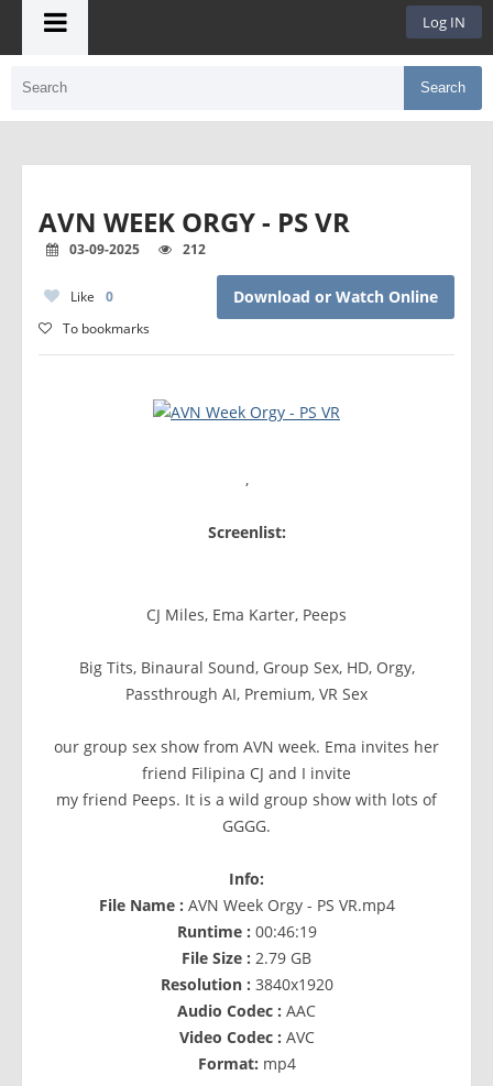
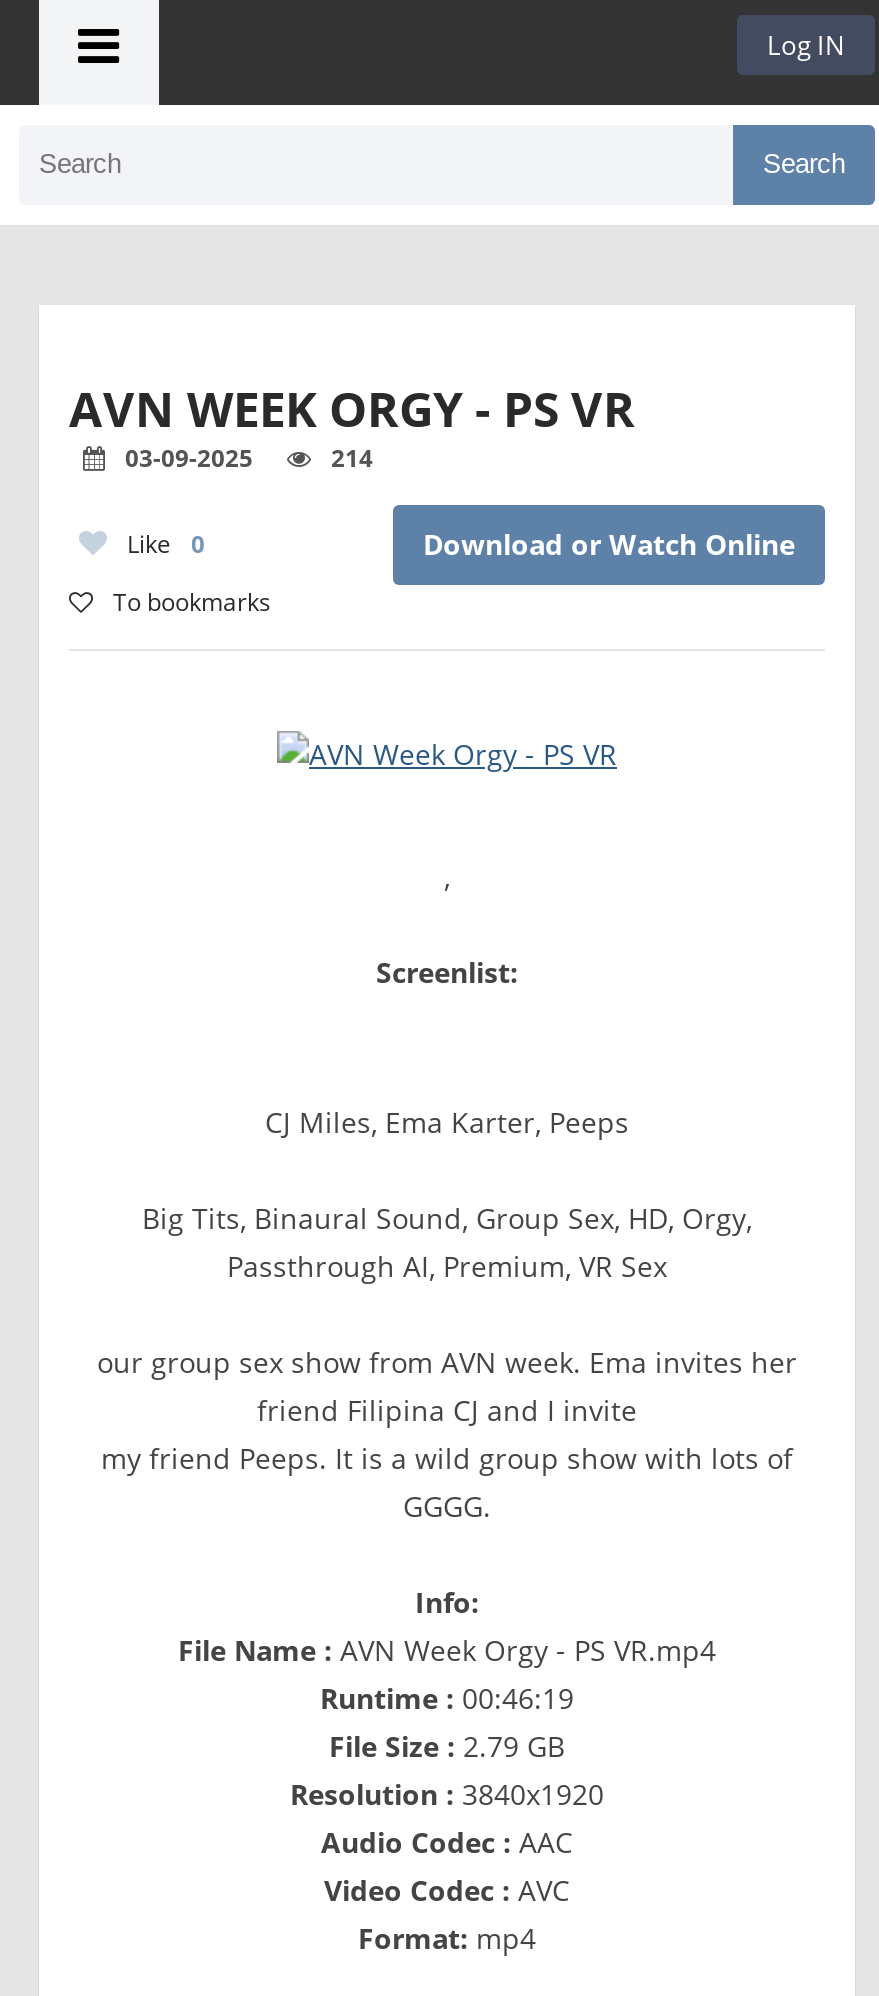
[183,240,206,259] 212 -> [331,441,373,475] 214

